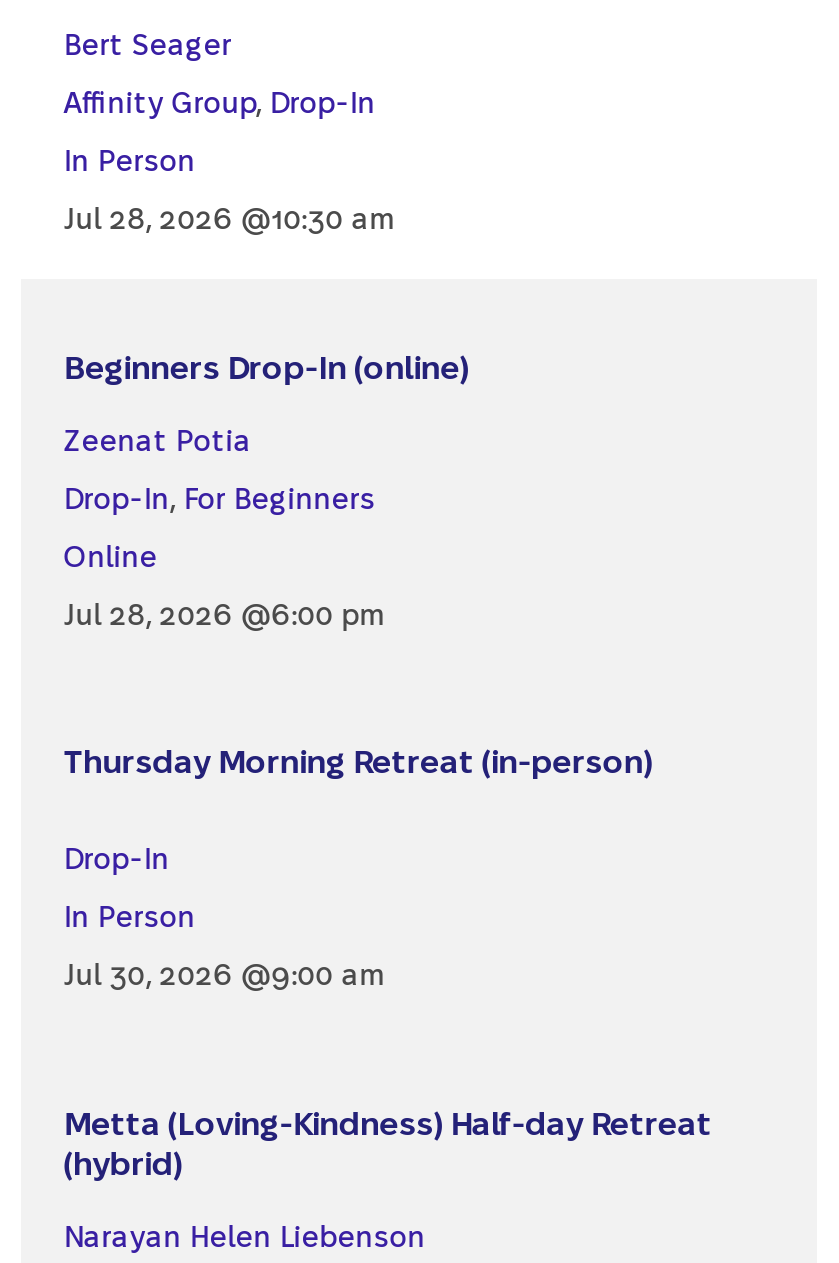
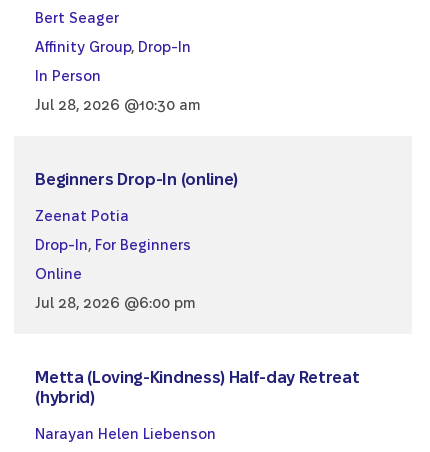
[64,745,653,991] Thursday Morning Retreat (in-person) | Drop-In | In Person | Jul 30, 2026 @9:00 am -> none

